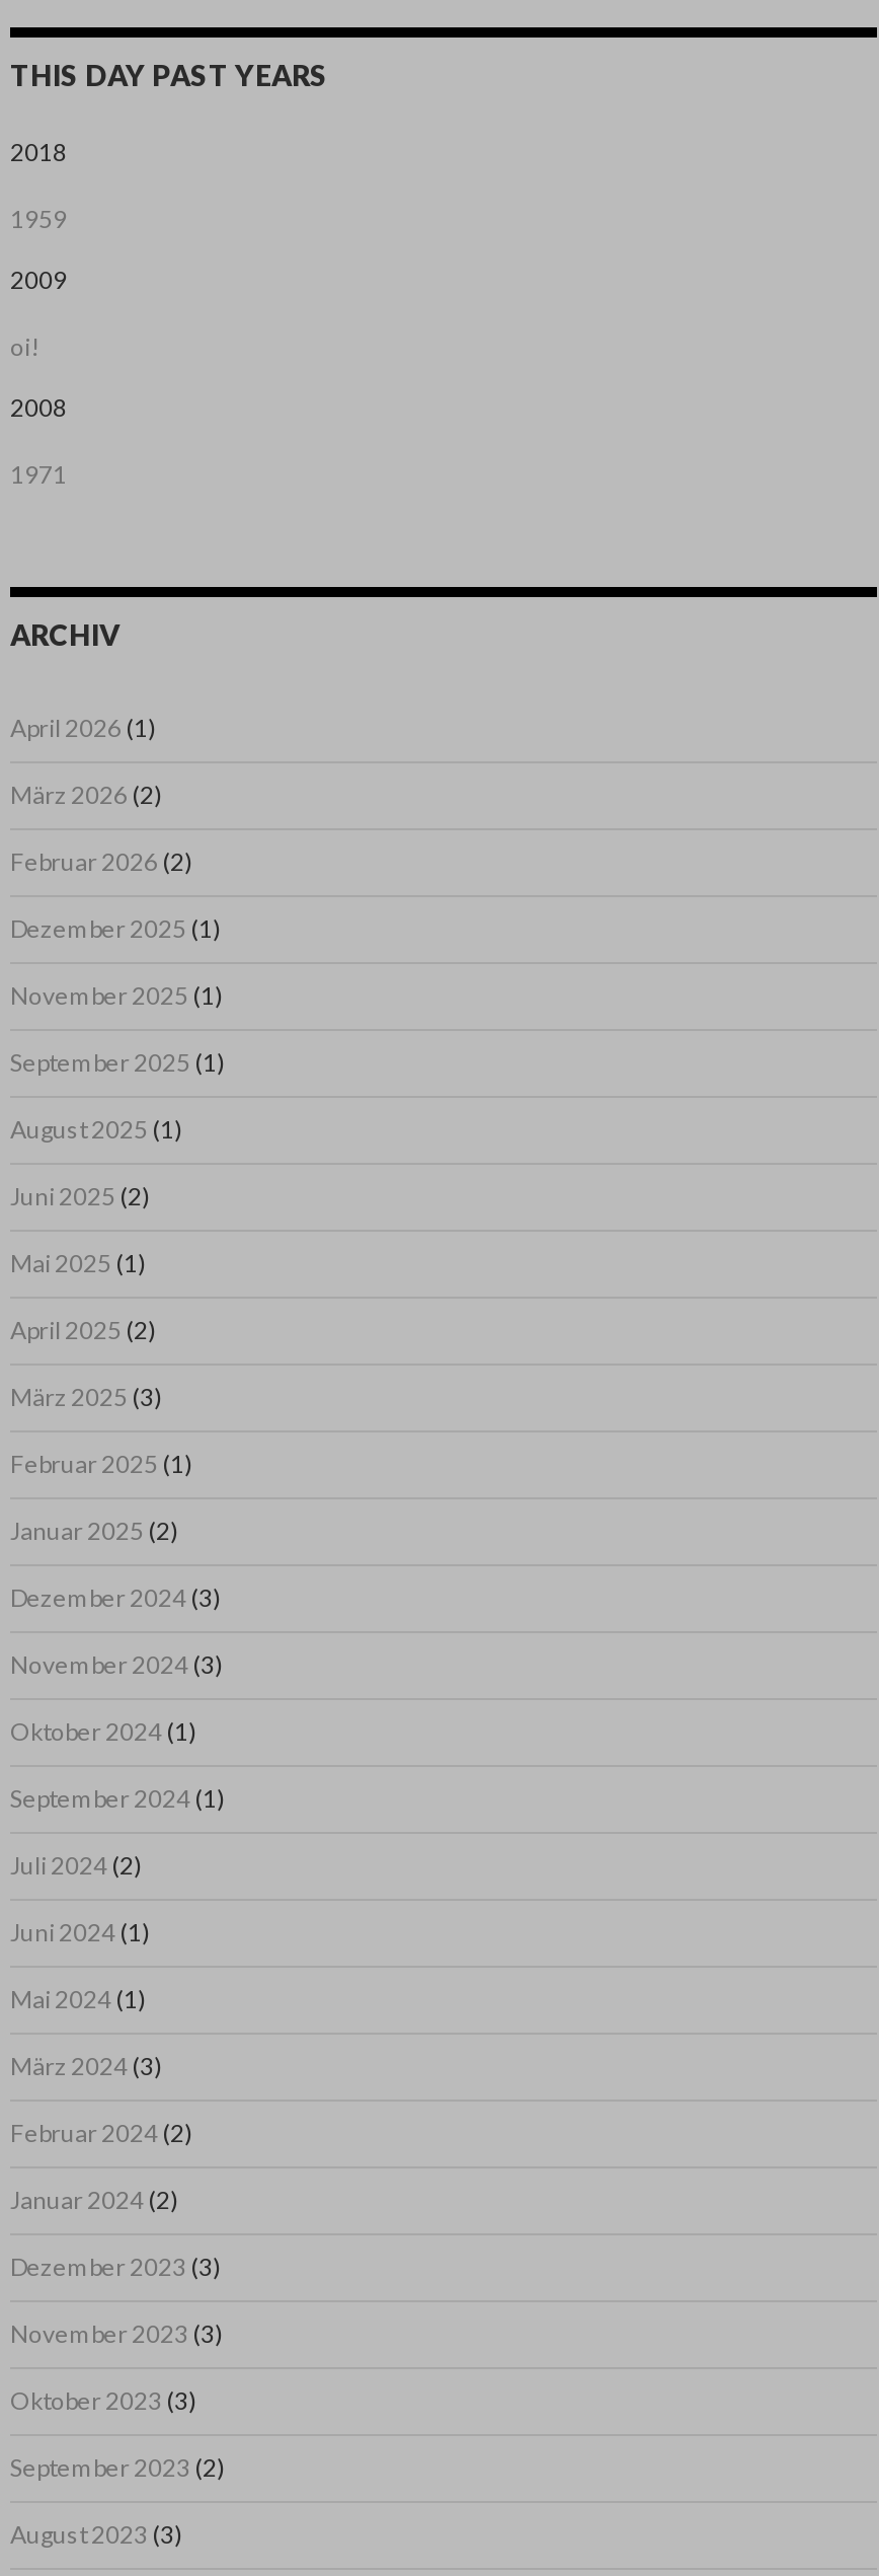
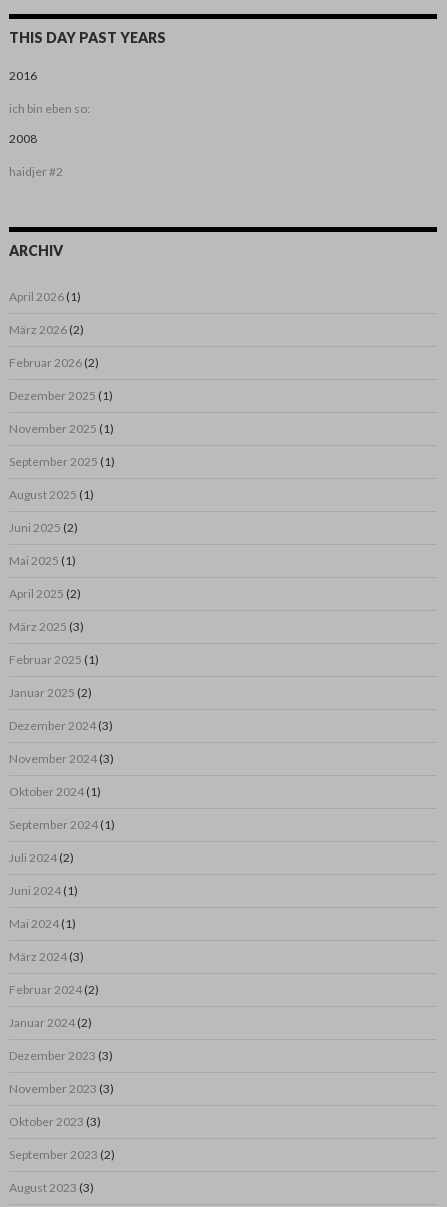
[10,137,67,362] 2018 | 1959 | 2009 | oi! -> [9,68,90,116] 2016 | ich bin eben so:
[10,459,67,489] 1971 -> [9,164,63,179] haidjer #2

